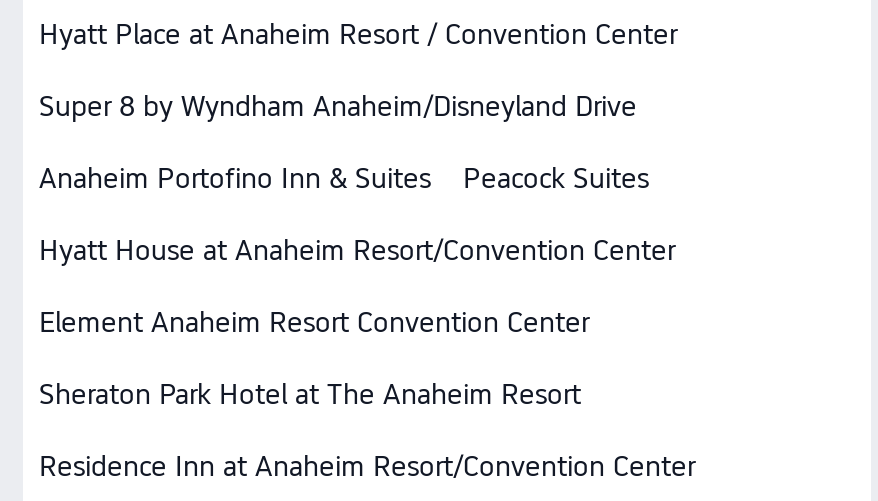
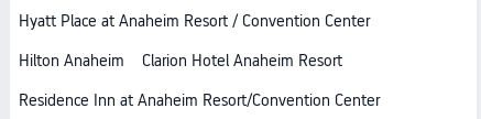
[39,90,675,410] Super 8 by Wyndham Anaheim/Disneyland Drive | Anaheim Portofino Inn & Suites | Peacock Suites | Hyatt House at Anaheim Resort/Convention Center | Element Anaheim Resort Convention Center | Sheraton Park Hotel at The Anaheim Resort -> [19,52,342,69] Hilton Anaheim | Clarion Hotel Anaheim Resort

